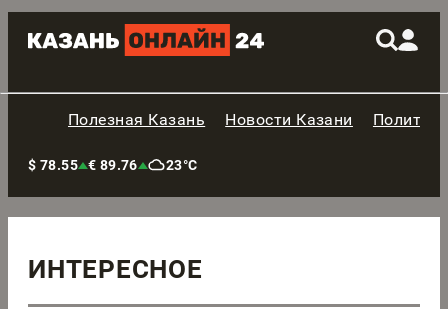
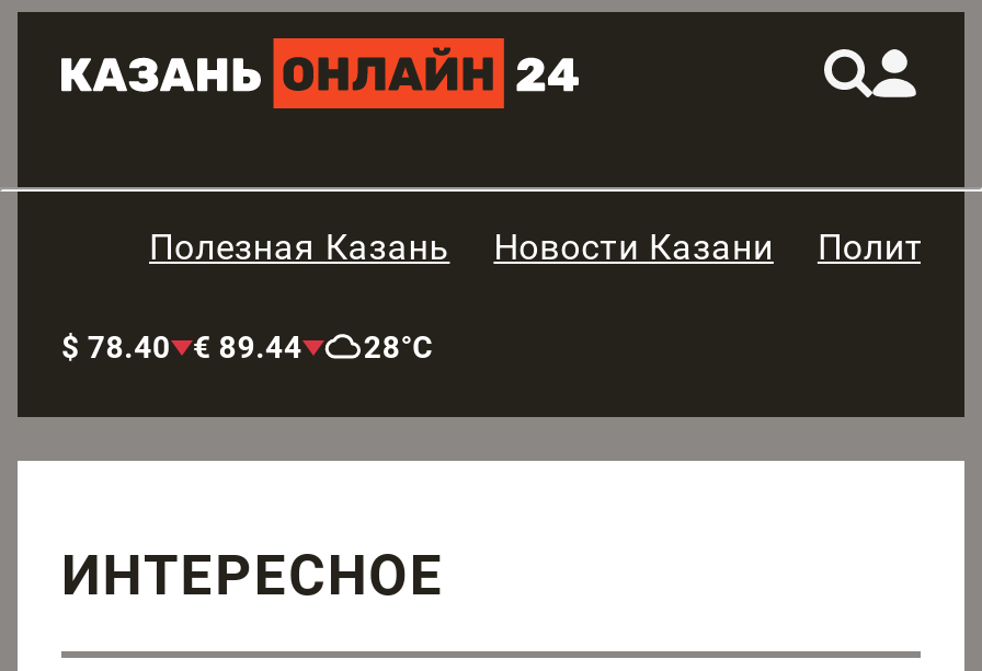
[28,157,198,173] $ 78.55 | € 89.76 | 23°C -> [61,329,433,365] $ 78.40 | € 89.44 | 28°C

